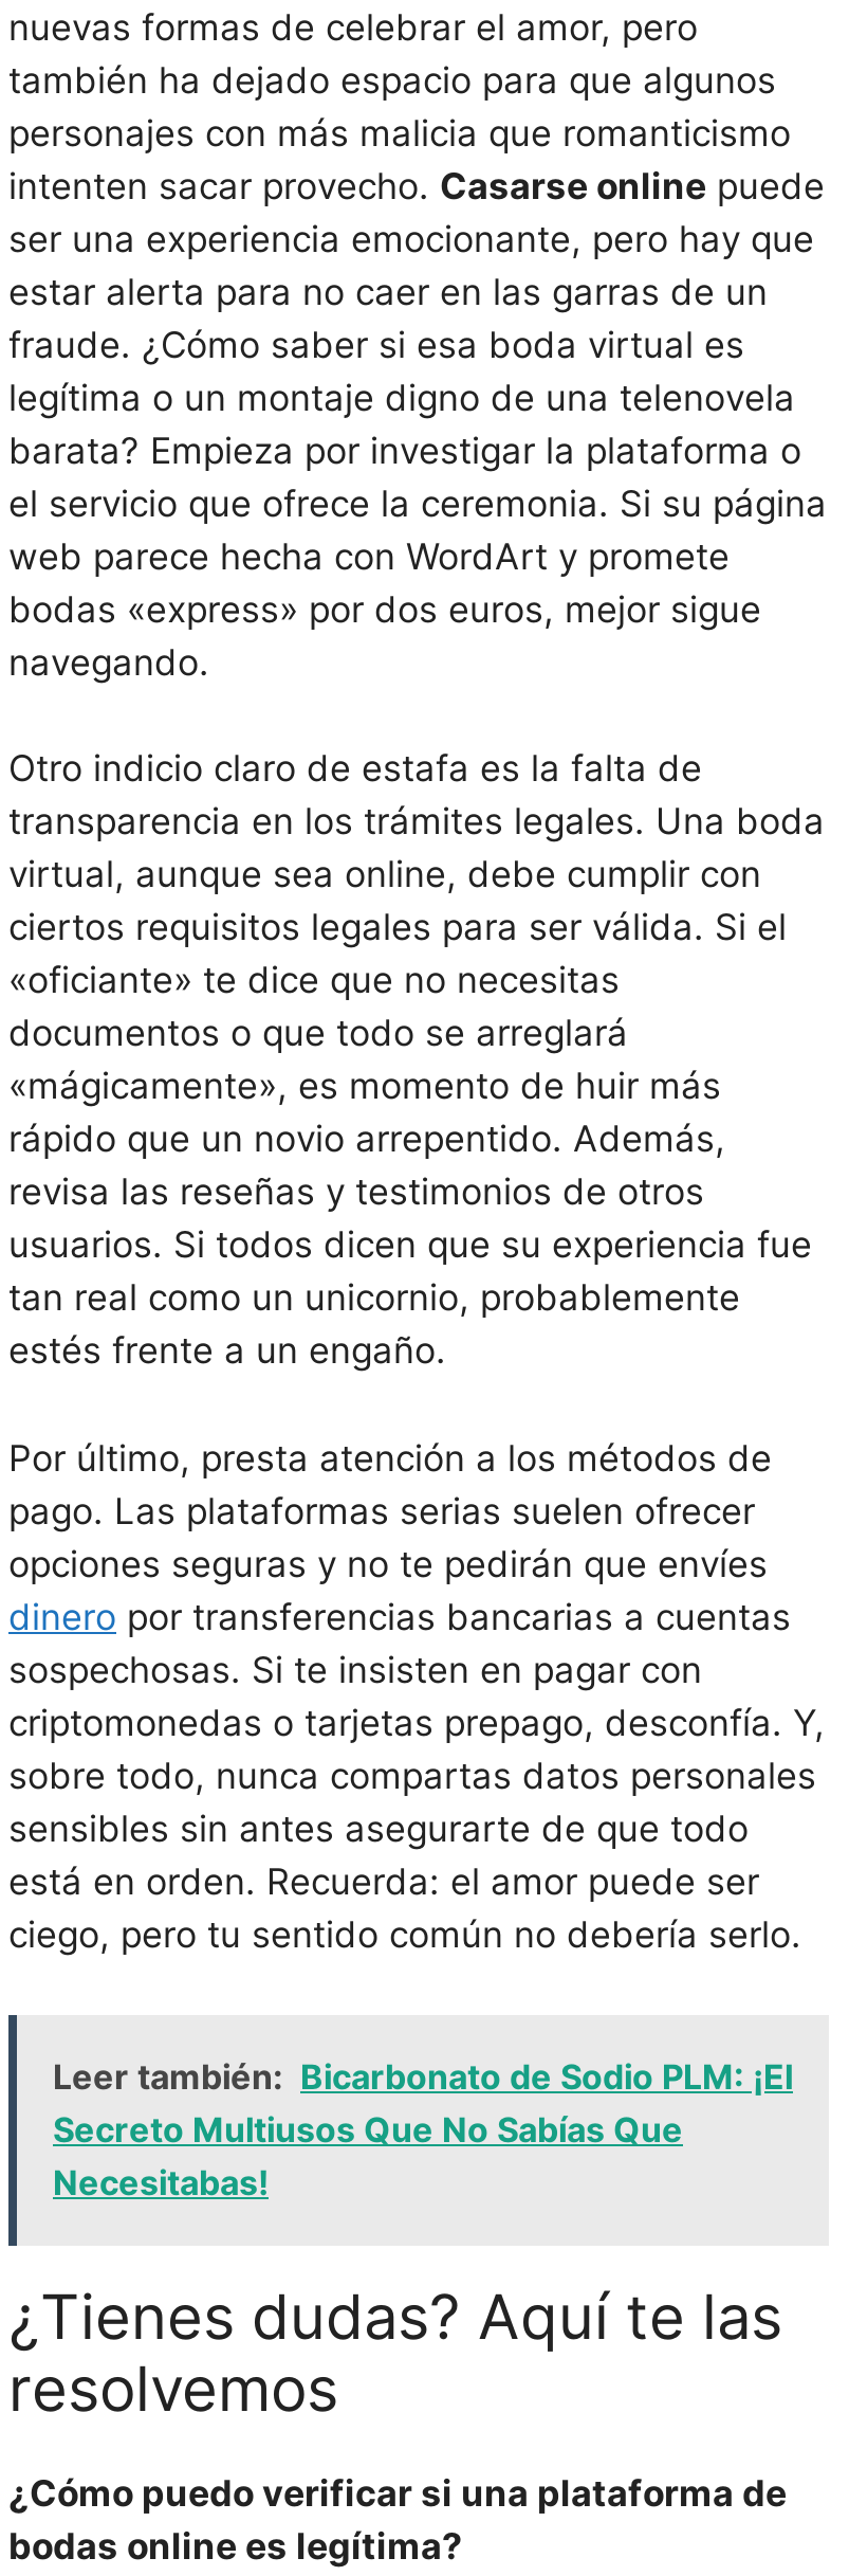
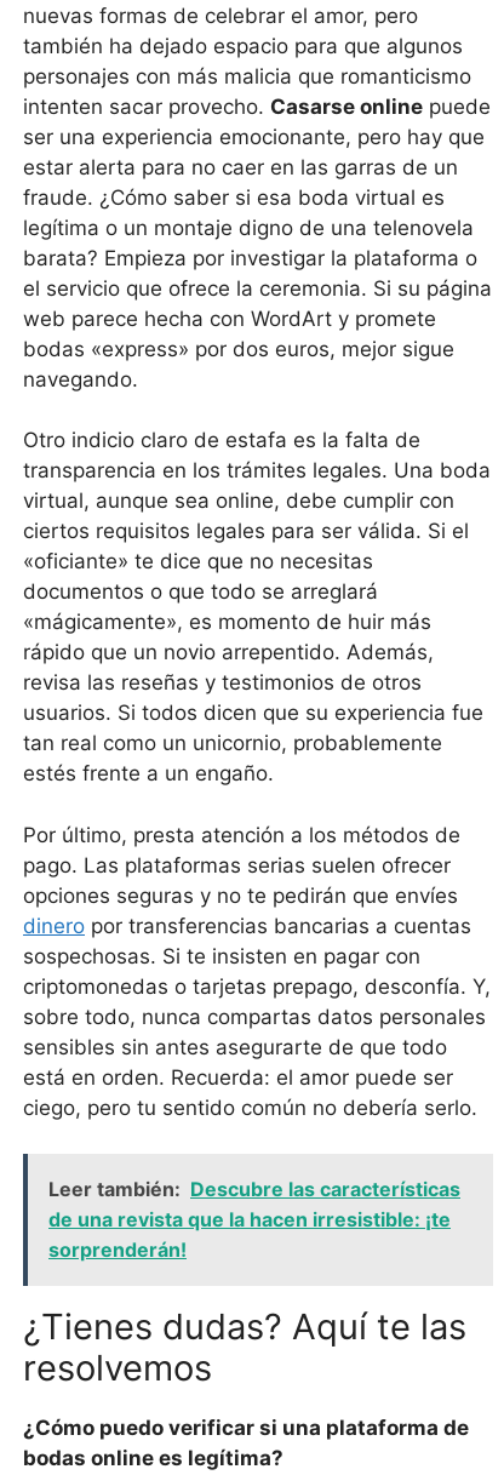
[53,2056,793,2204] Leer también: Bicarbonato de Sodio PLM: ¡El | Secreto Multiusos Que No Sabías Que | Necesitabas! -> [48,1177,460,1262] Leer también: Descubre las características | de una revista que la hacen irresistible: ¡te | sorprenderán!

